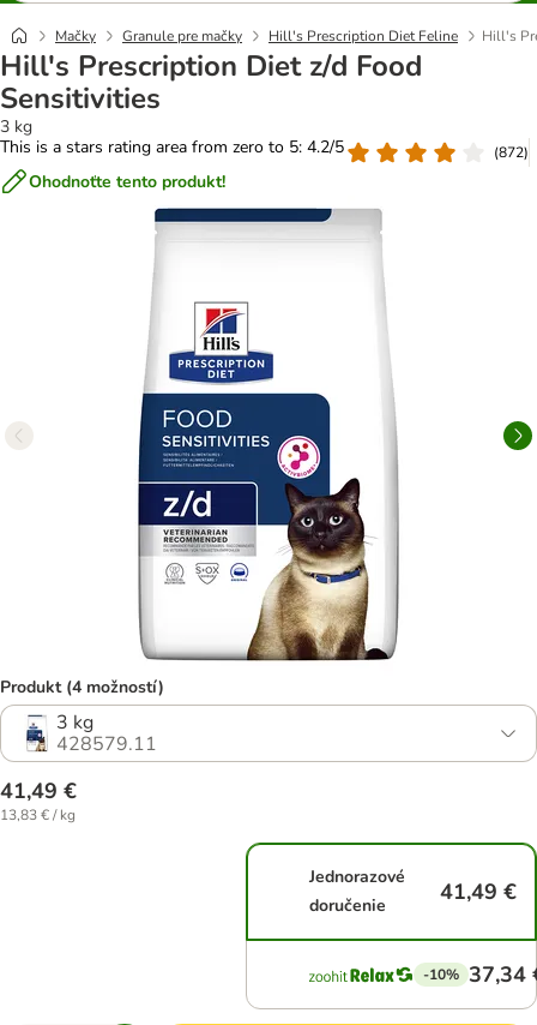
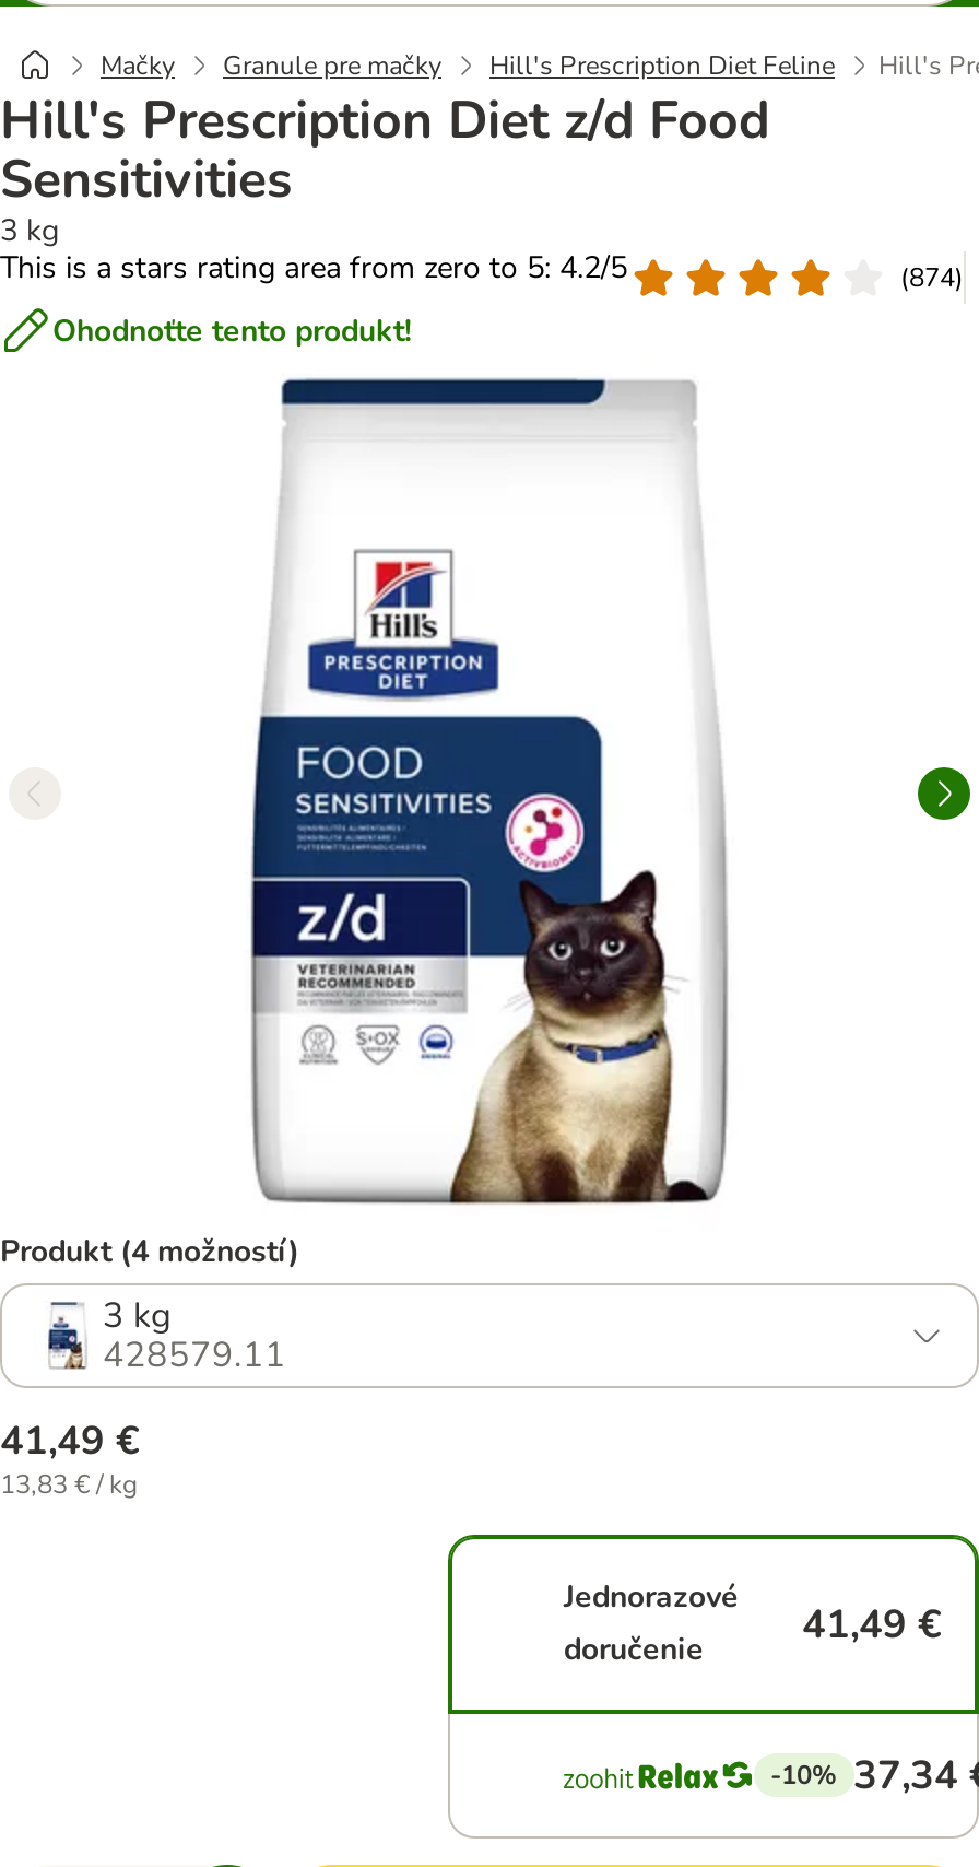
[494,142,529,161] (872) -> [900,259,964,294] (874)

